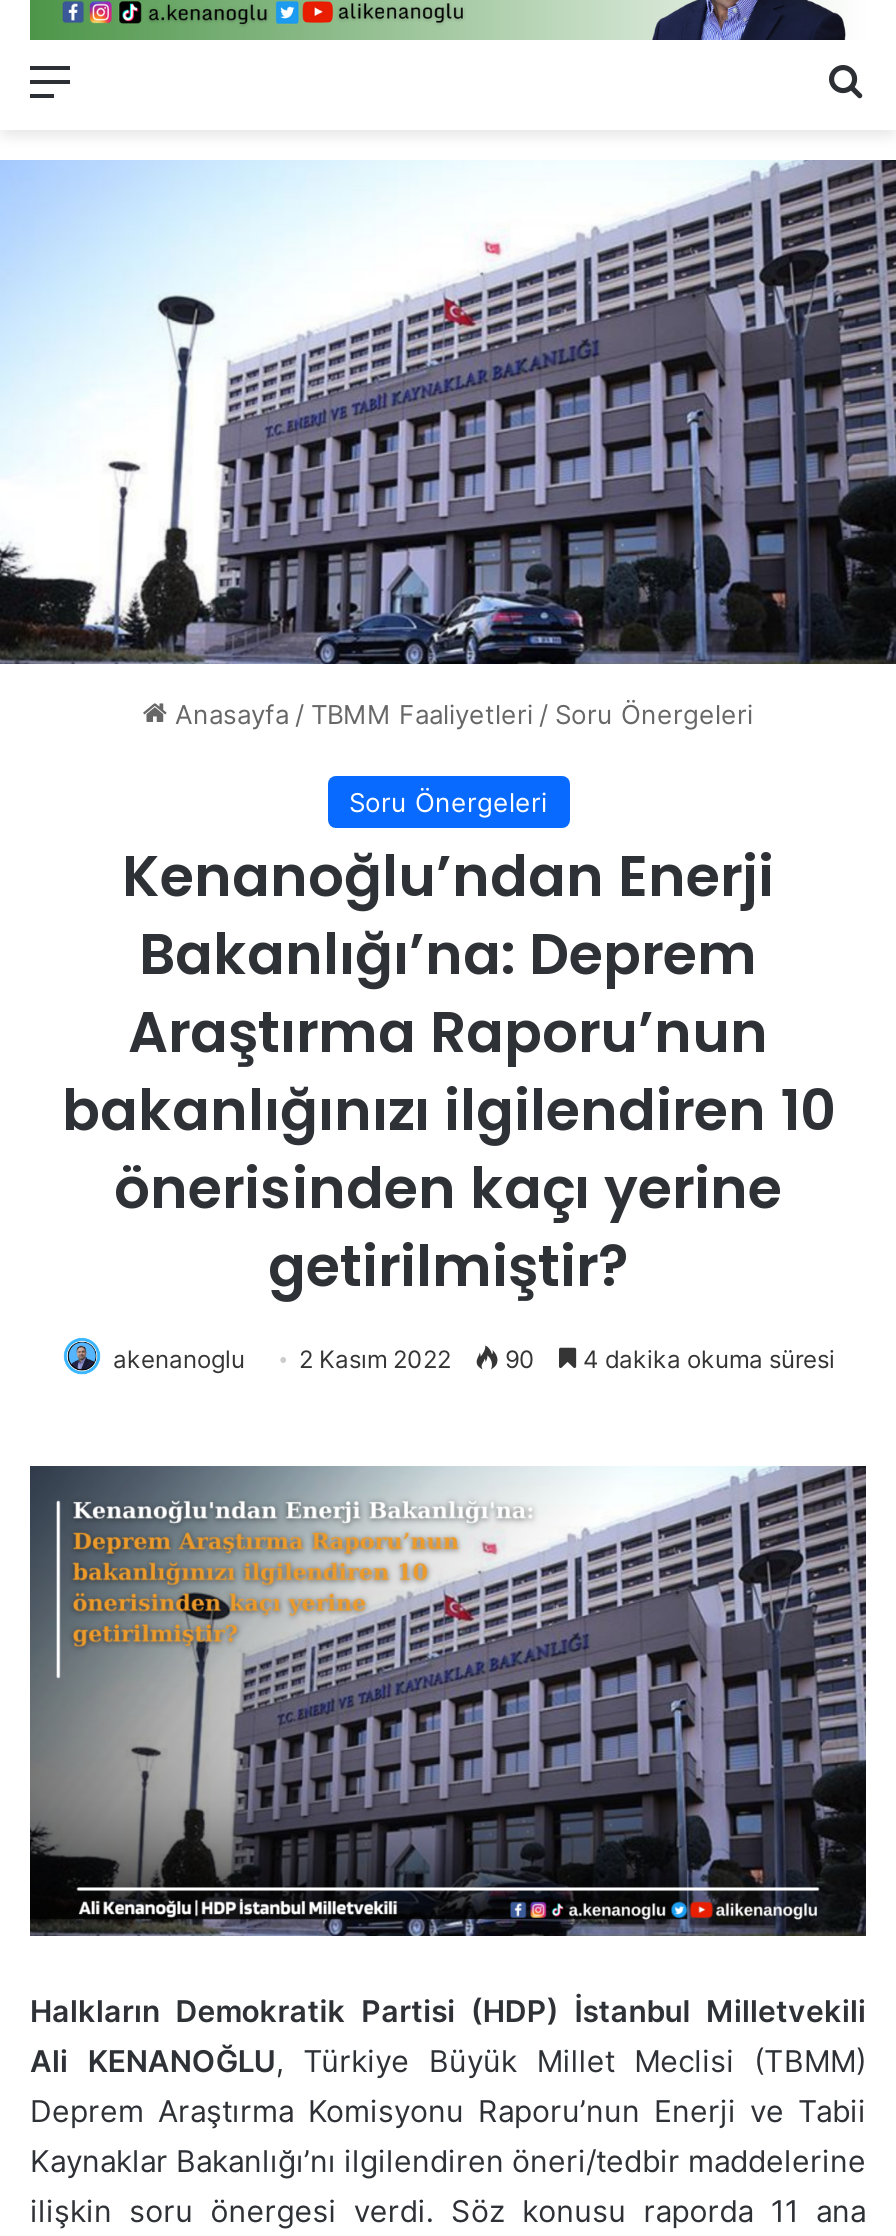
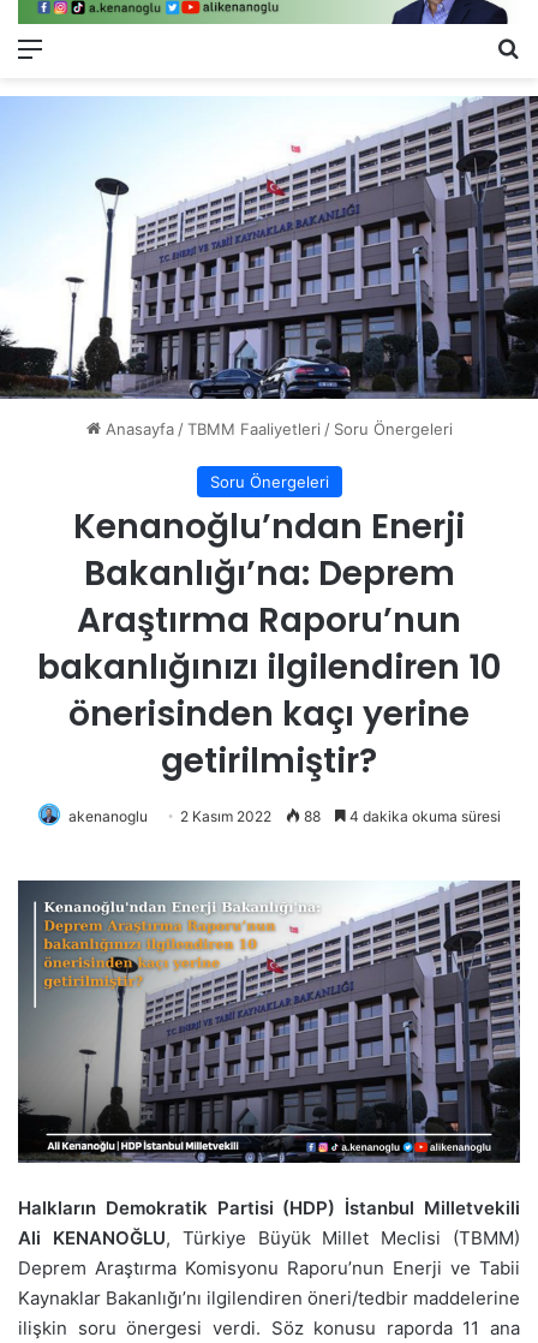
[113,1343,835,1373] akenanoglu 2 Kasım 2022 90 4 dakika okuma süresi -> [68,807,501,825] akenanoglu 2 Kasım 2022 88 4 dakika okuma süresi

